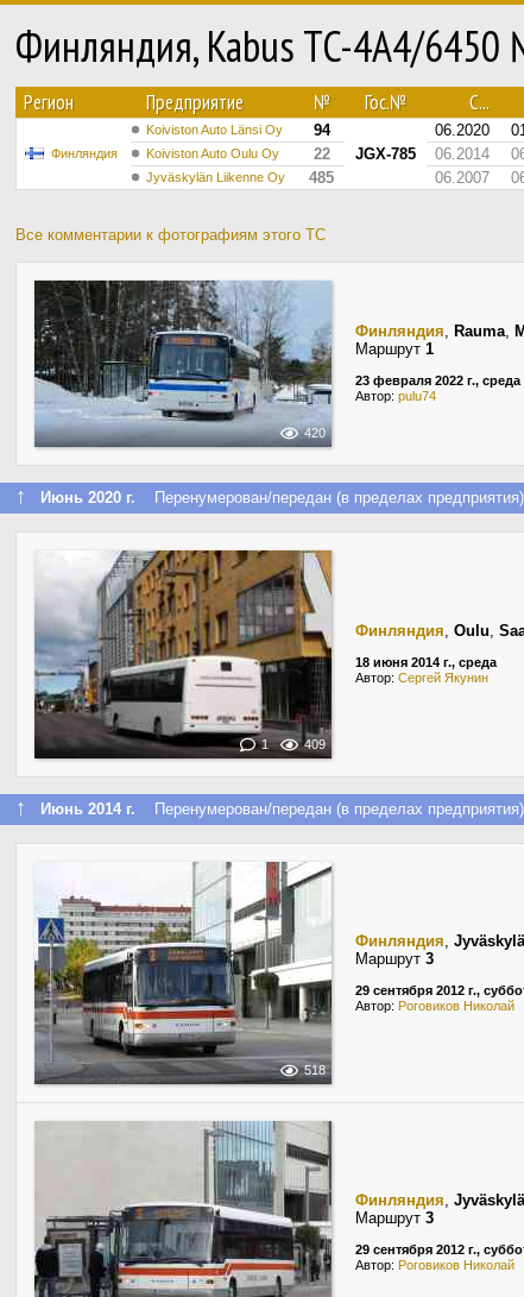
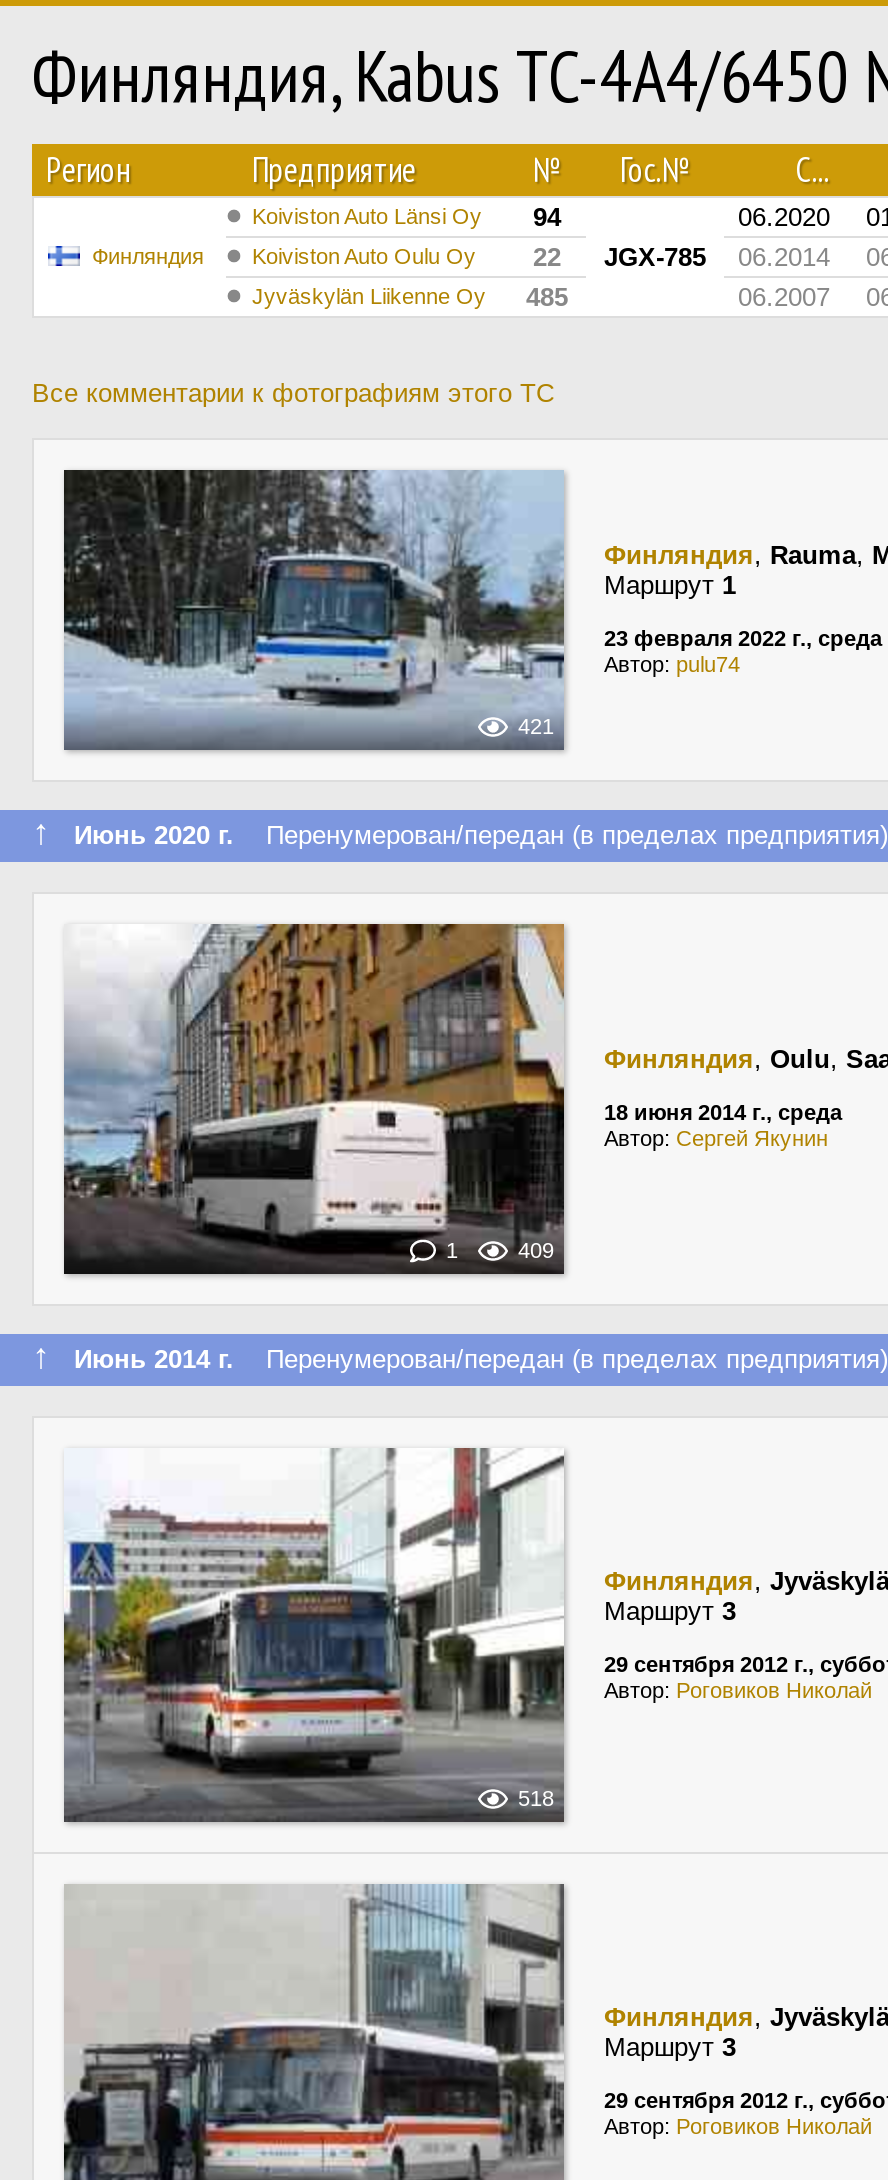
[304,426,326,440] 420 -> [518,714,554,738] 421

